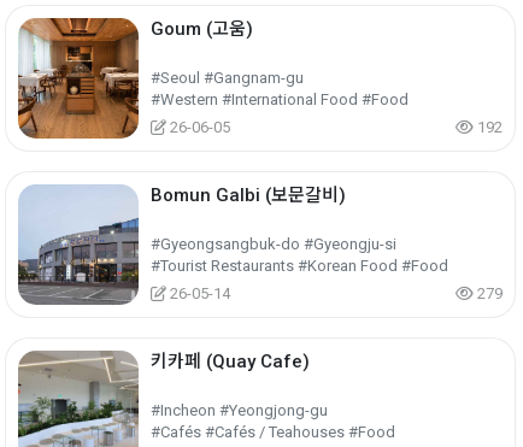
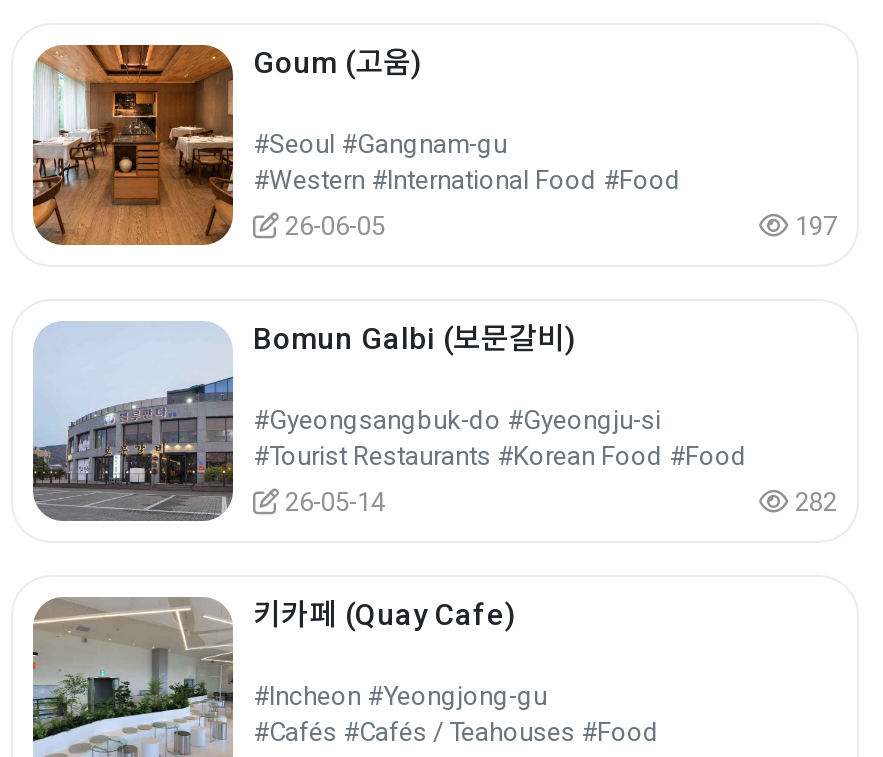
[474,118,503,136] 192 -> [789,211,837,241] 197
[474,284,503,302] 279 -> [789,487,837,517] 282

